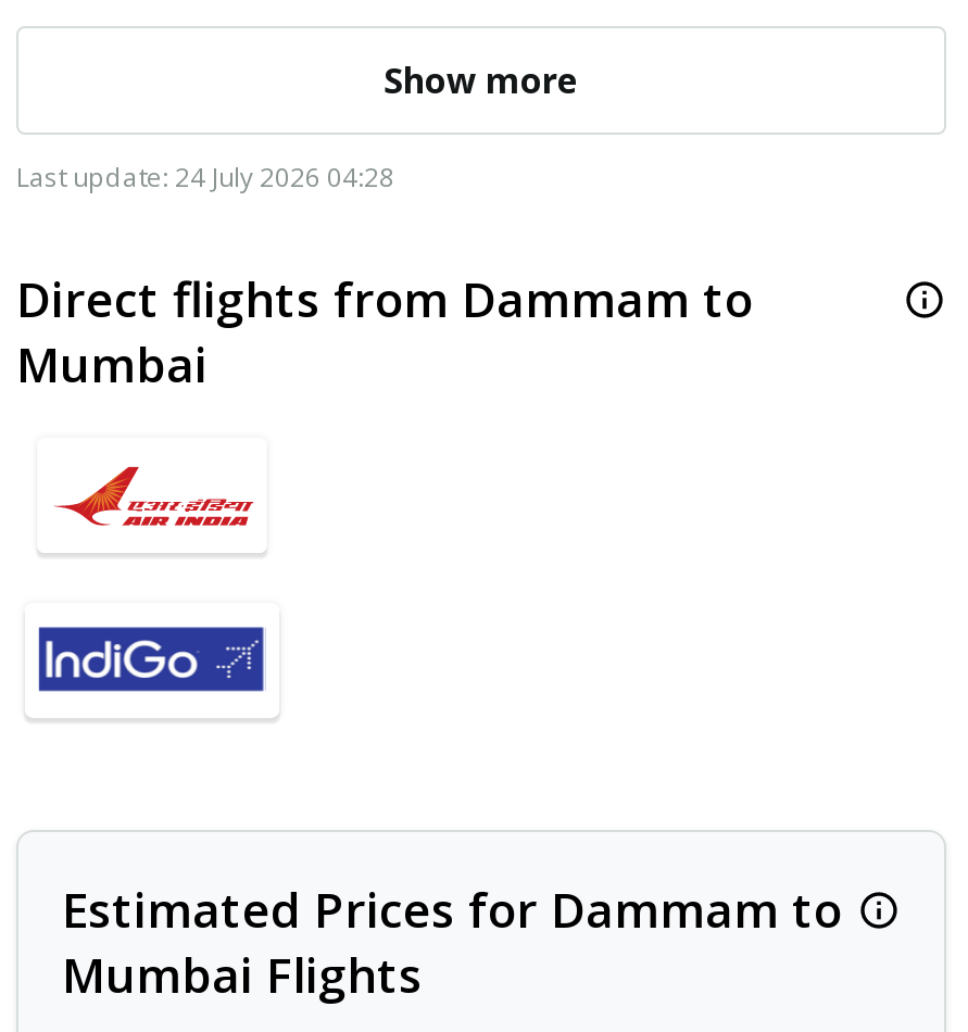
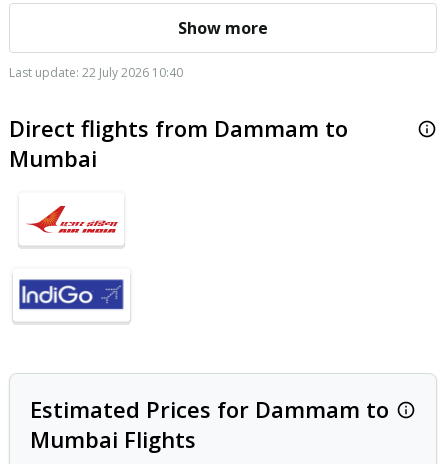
[16,159,394,196] Last update: 24 July 2026 04:28 -> [9,64,183,81] Last update: 22 July 2026 10:40

